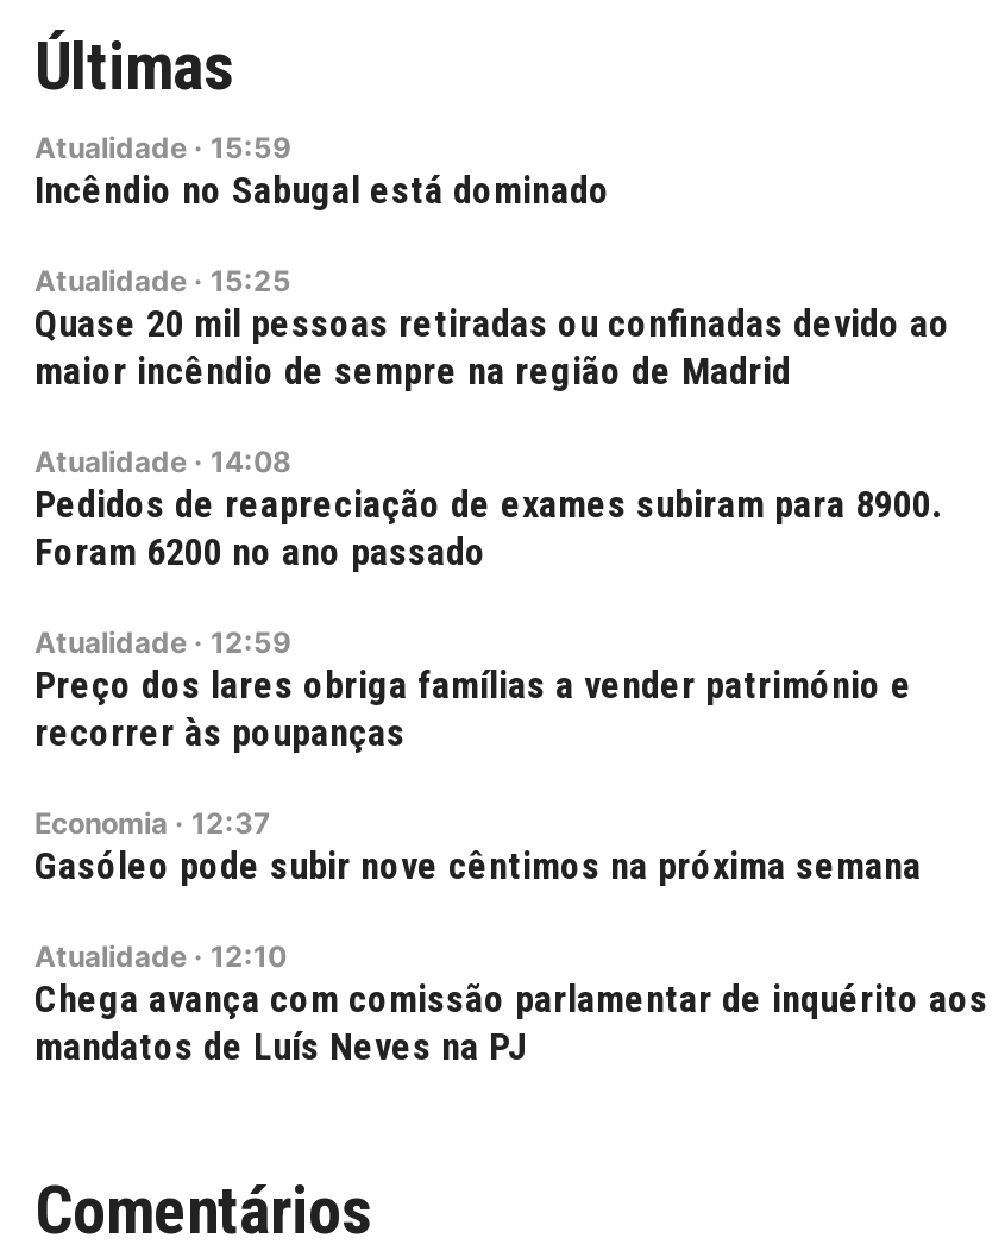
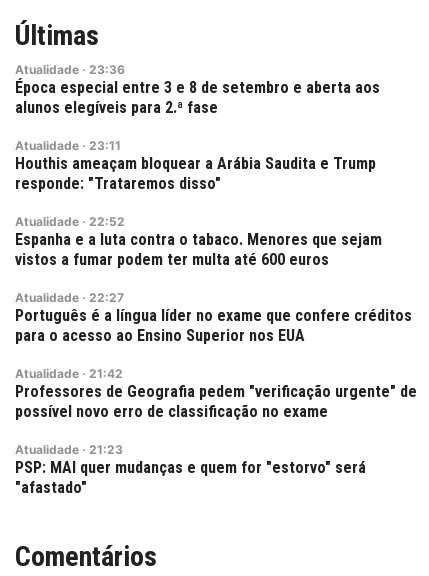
[34,131,610,214] Atualidade · 15:59 | Incêndio no Sabugal está dominado -> [15,62,380,117] Atualidade · 23:36 | Época especial entre 3 e 8 de setembro e aberta aos | alunos elegíveis para 2.ª fase
[34,264,950,395] Atualidade · 15:25 | Quase 20 mil pessoas retiradas ou confinadas devido ao | maior incêndio de sempre na região de Madrid -> [15,138,376,193] Atualidade · 23:11 | Houthis ameaçam bloquear a Arábia Saudita e Trump | responde: "Trataremos disso"
[34,445,941,575] Atualidade · 14:08 | Pedidos de reapreciação de exames subiram para 8900. | Foram 6200 no ano passado -> [15,214,382,269] Atualidade · 22:52 | Espanha e a luta contra o tabaco. Menores que sejam | vistos a fumar podem ter multa até 600 euros
[34,625,912,756] Atualidade · 12:59 | Preço dos lares obriga famílias a vender património e | recorrer às poupanças -> [15,290,412,345] Atualidade · 22:27 | Português é a língua líder no exame que confere créditos | para o acesso ao Ensino Superior nos EUA
[34,806,922,889] Economia · 12:37 | Gasóleo pode subir nove cêntimos na próxima semana -> [15,366,417,421] Atualidade · 21:42 | Professores de Geografia pedem "verificação urgente" de | possível novo erro de classificação no exame
[34,939,988,1070] Atualidade · 12:10 | Chega avança com comissão parlamentar de inquérito aos | mandatos de Luís Neves na PJ -> [15,442,366,497] Atualidade · 21:23 | PSP: MAI quer mudanças e quem for "estorvo" será | "afastado"

